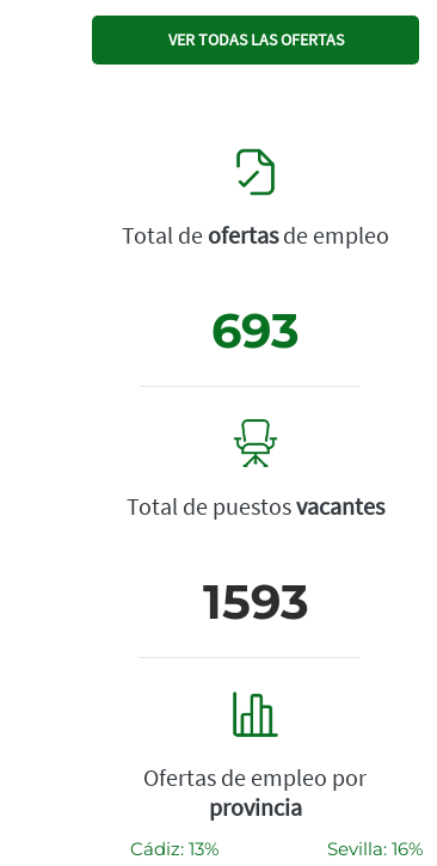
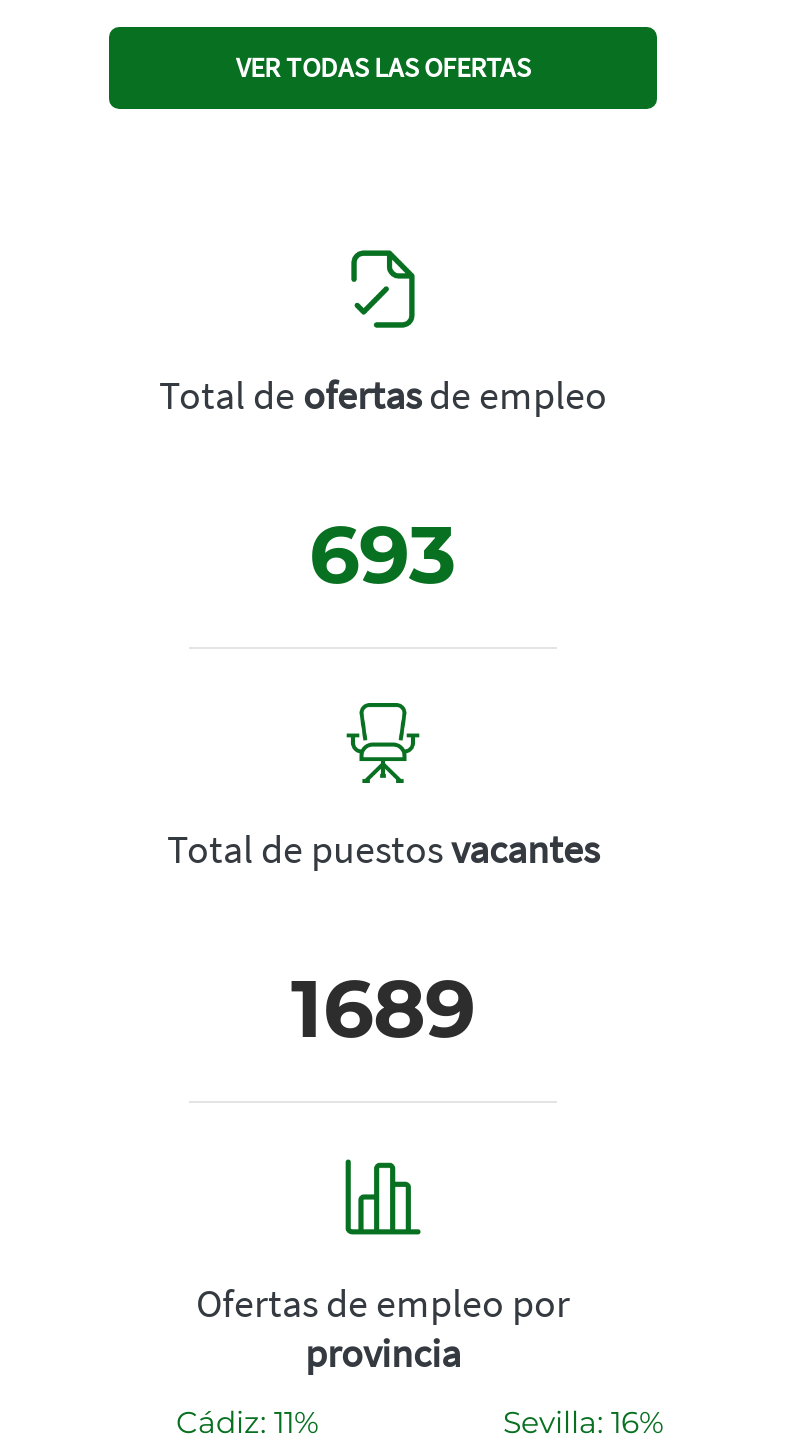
[202,572,309,631] 1593 -> [291,958,475,1056] 1689
[130,838,219,860] Cádiz: 13% -> [176,1402,318,1440] Cádiz: 11%

